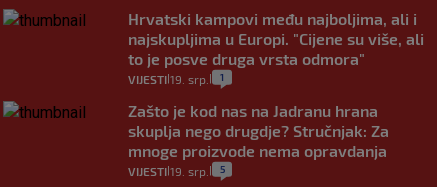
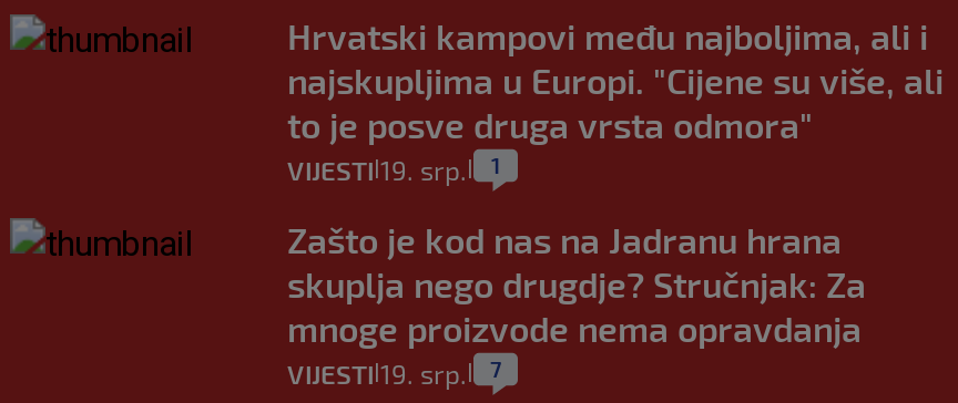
[219,163,224,175] 5 -> [490,355,501,382] 7

